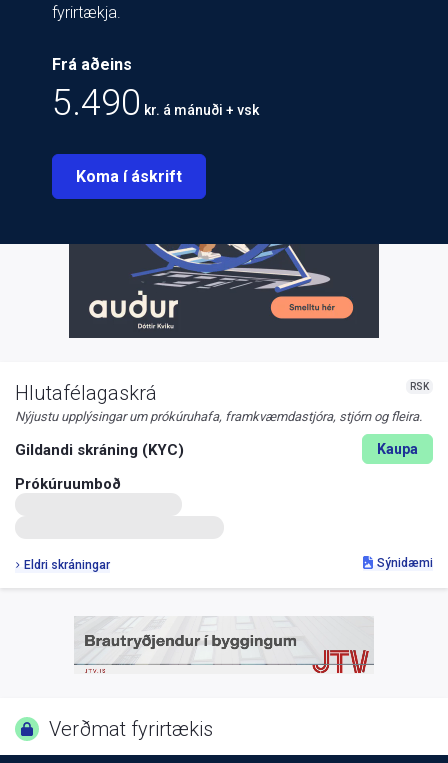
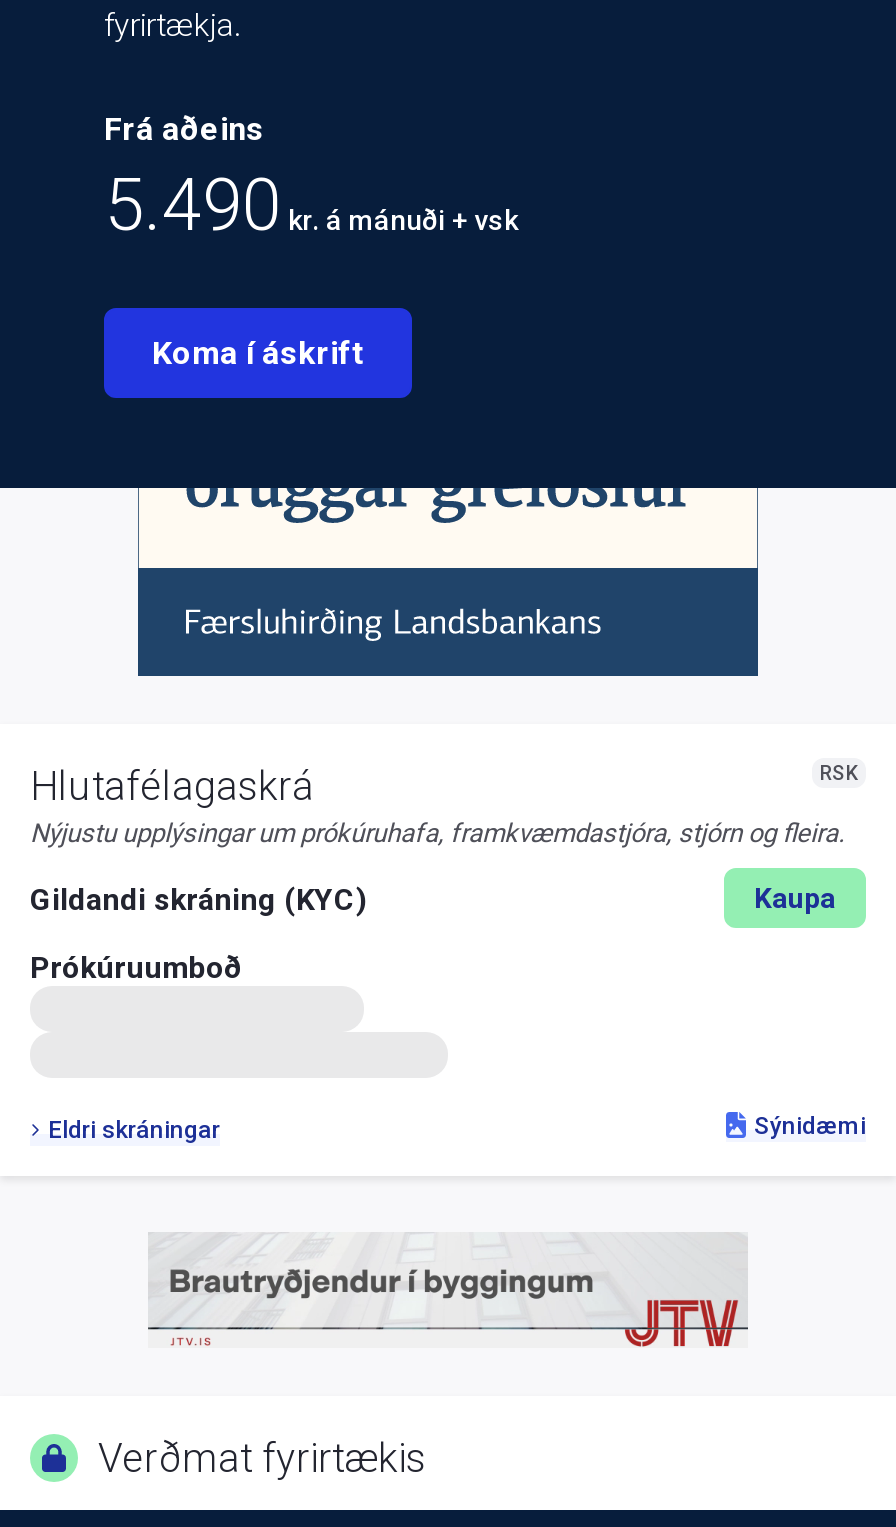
[68,243,380,337] [image] -> [138,486,758,674] [image]

